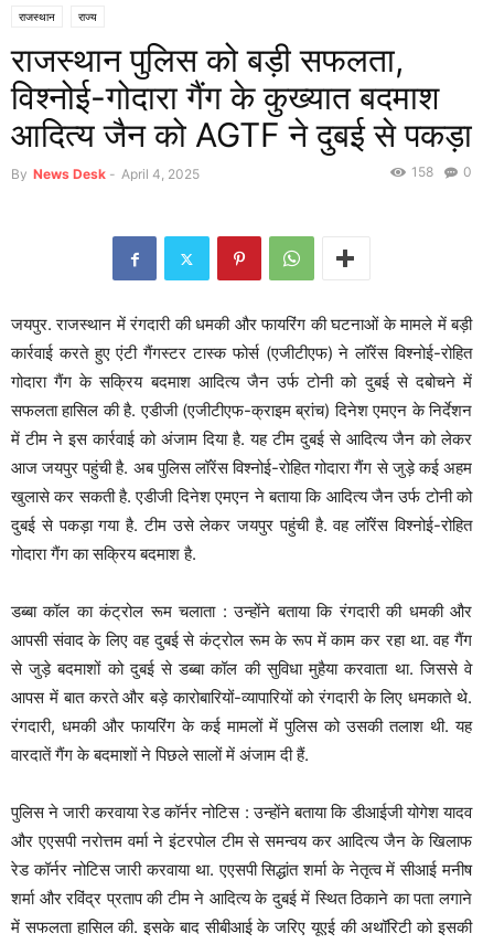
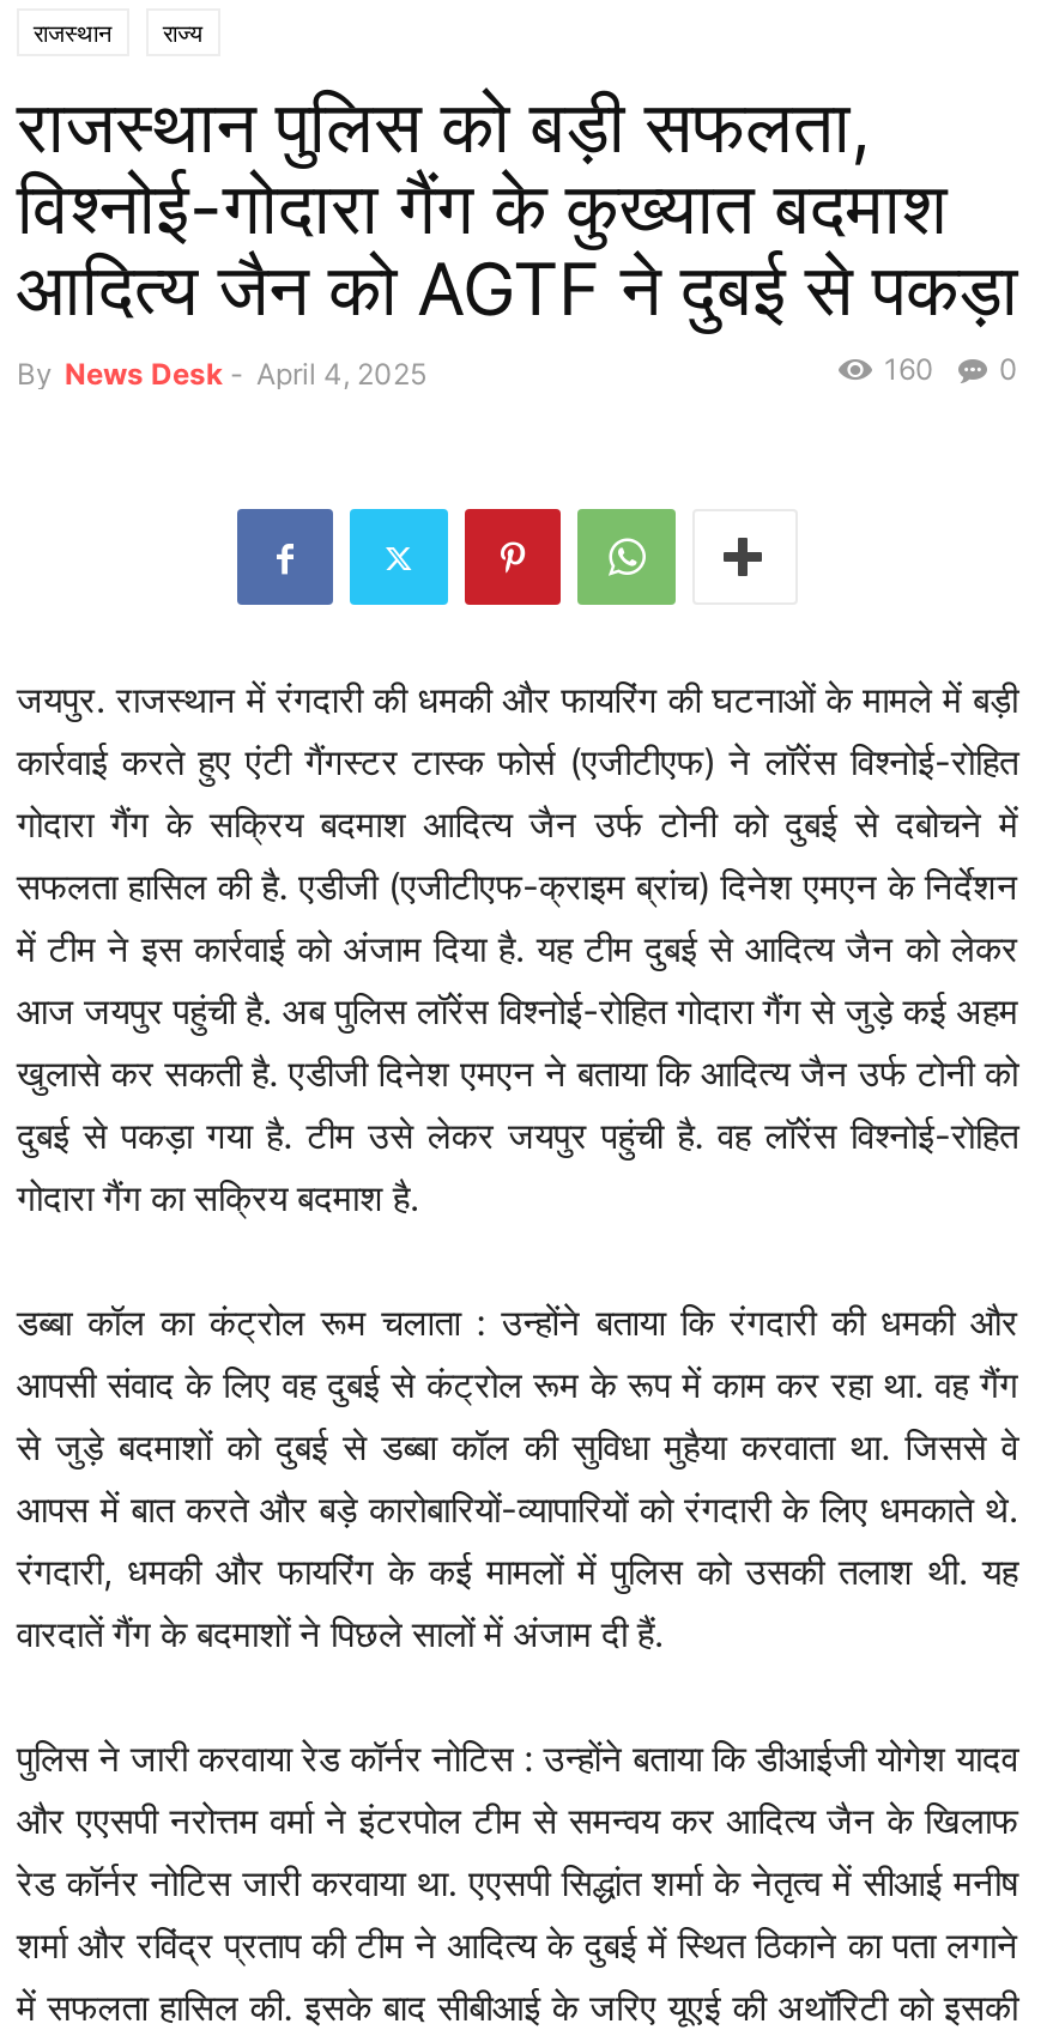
[411,163,472,180] 158 0 -> [884,351,1018,387] 160 0

